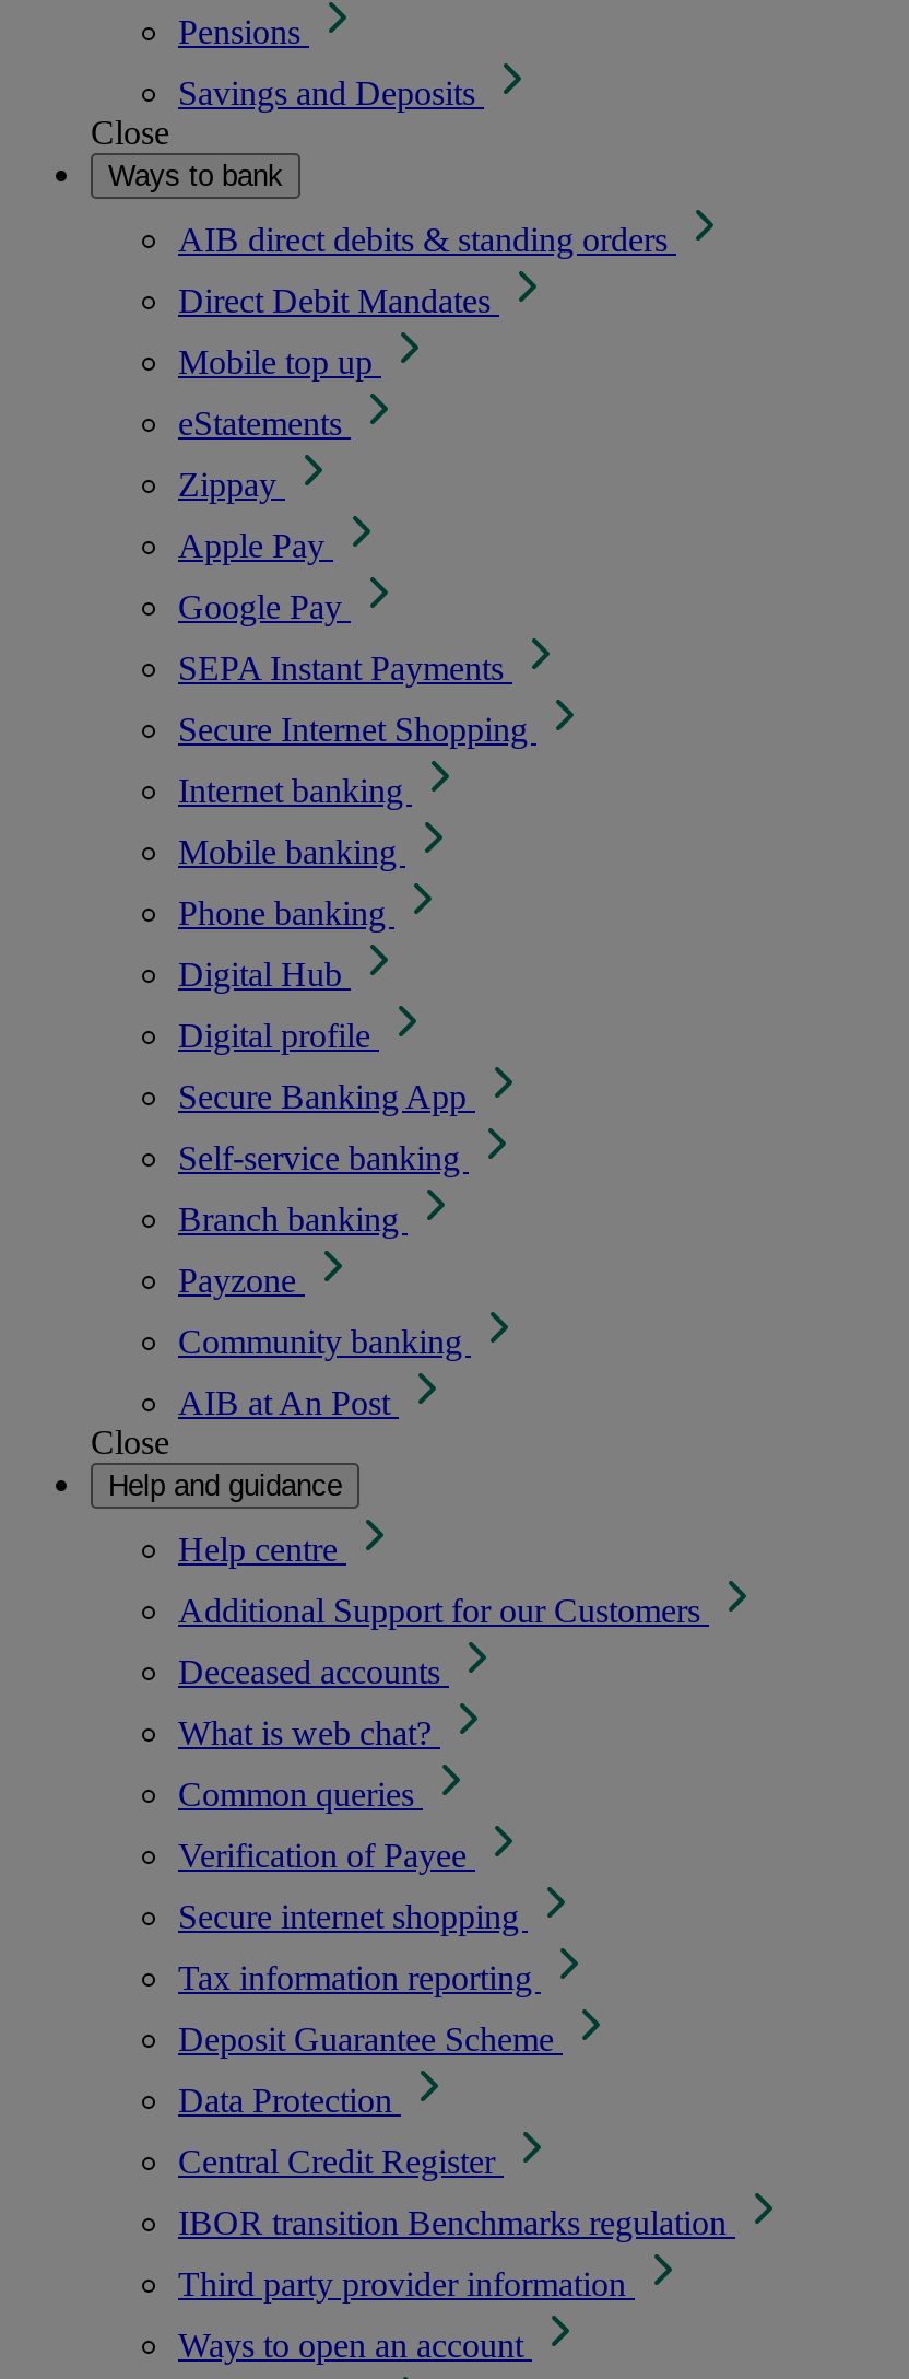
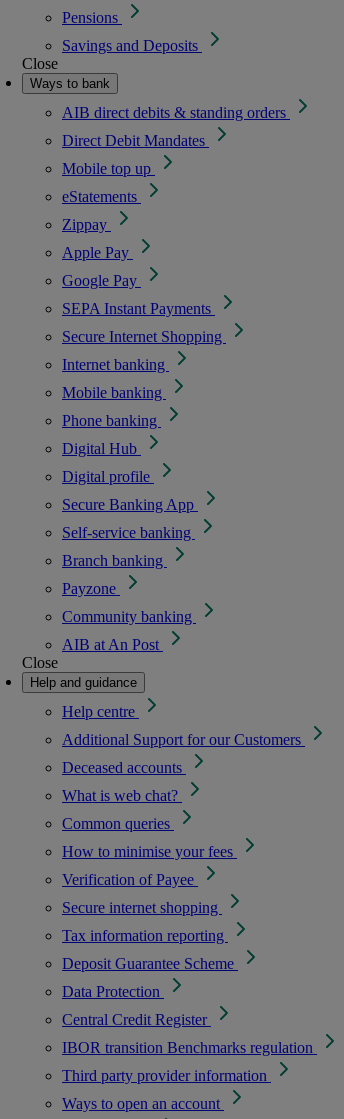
none -> [62,843,237,860] How to minimise your fees

